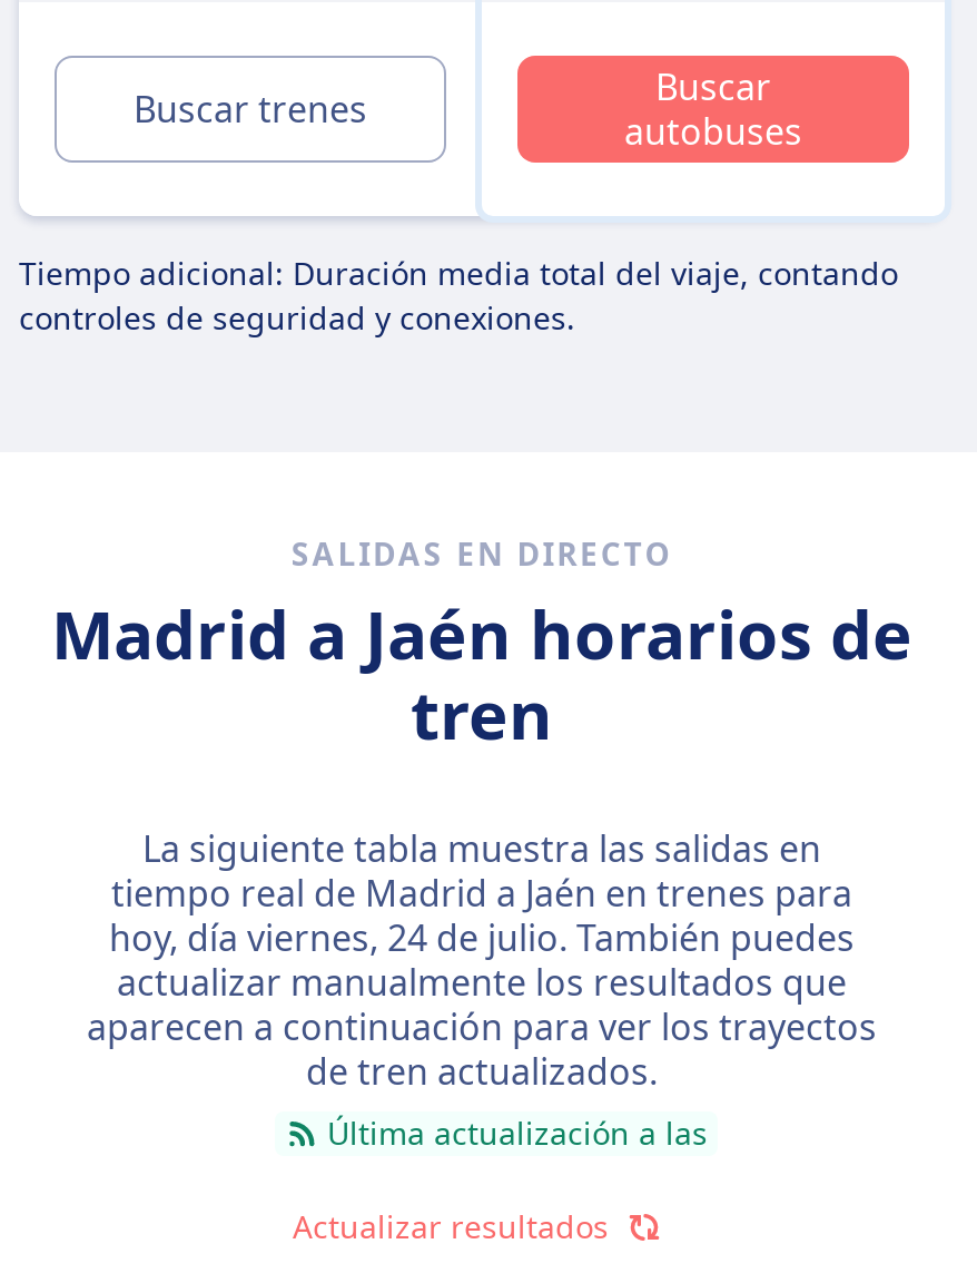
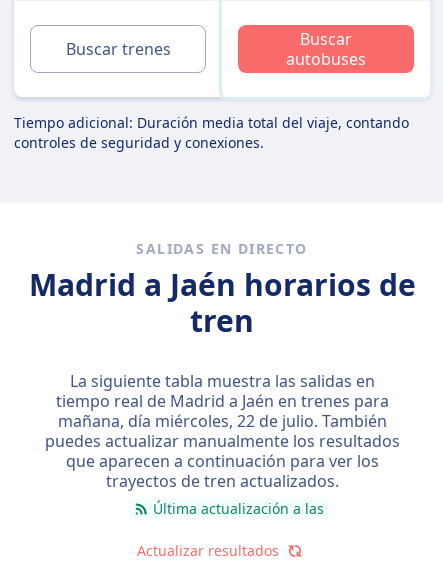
[87,913,877,1096] hoy, día viernes, 24 de julio. También puedes | actualizar manualmente los resultados que | aparecen a continuación para ver los trayectos | de tren actualizados. -> [44,410,399,492] mañana, día miércoles, 22 de julio. También | puedes actualizar manualmente los resultados | que aparecen a continuación para ver los | trayectos de tren actualizados.

